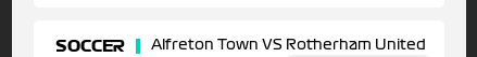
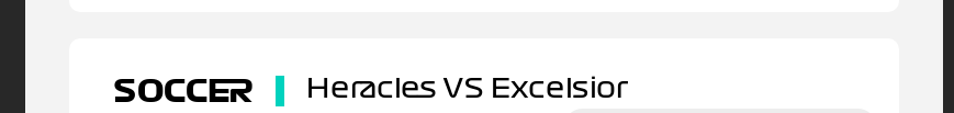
[151,39,426,52] Alfreton Town VS Rotherham United -> [306,76,629,102] Heracles VS Excelsior

